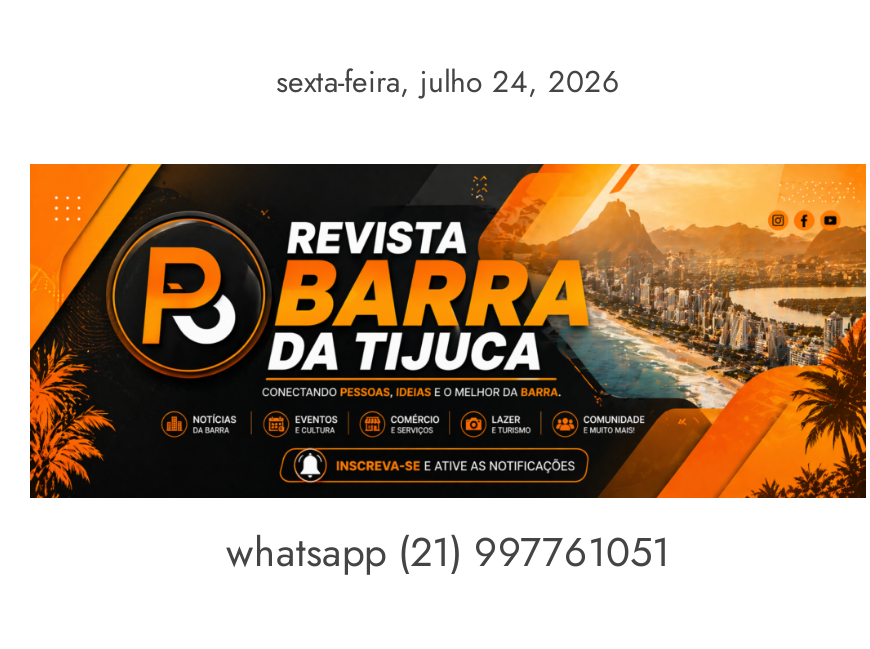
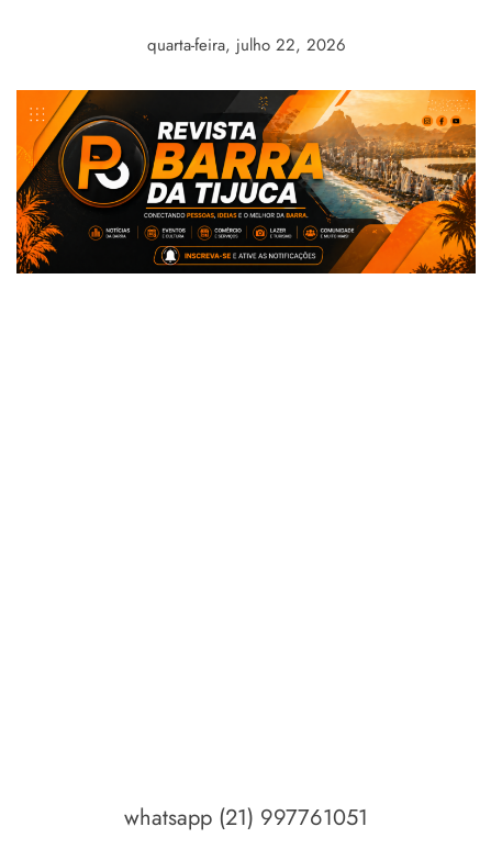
[276,60,620,104] sexta-feira, julho 24, 2026 -> [147,33,345,57] quarta-feira, julho 22, 2026

